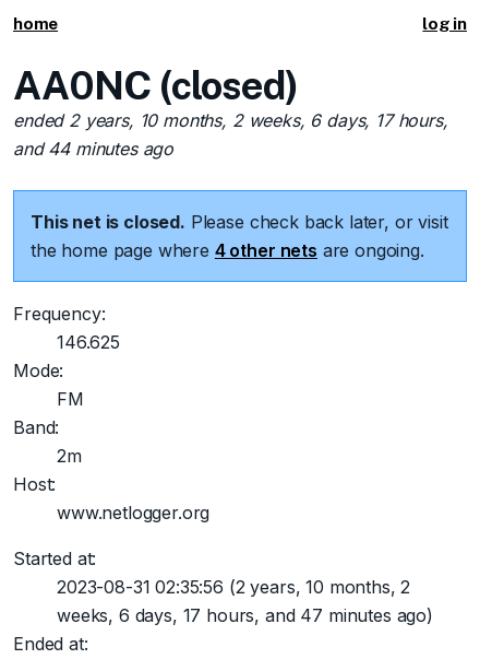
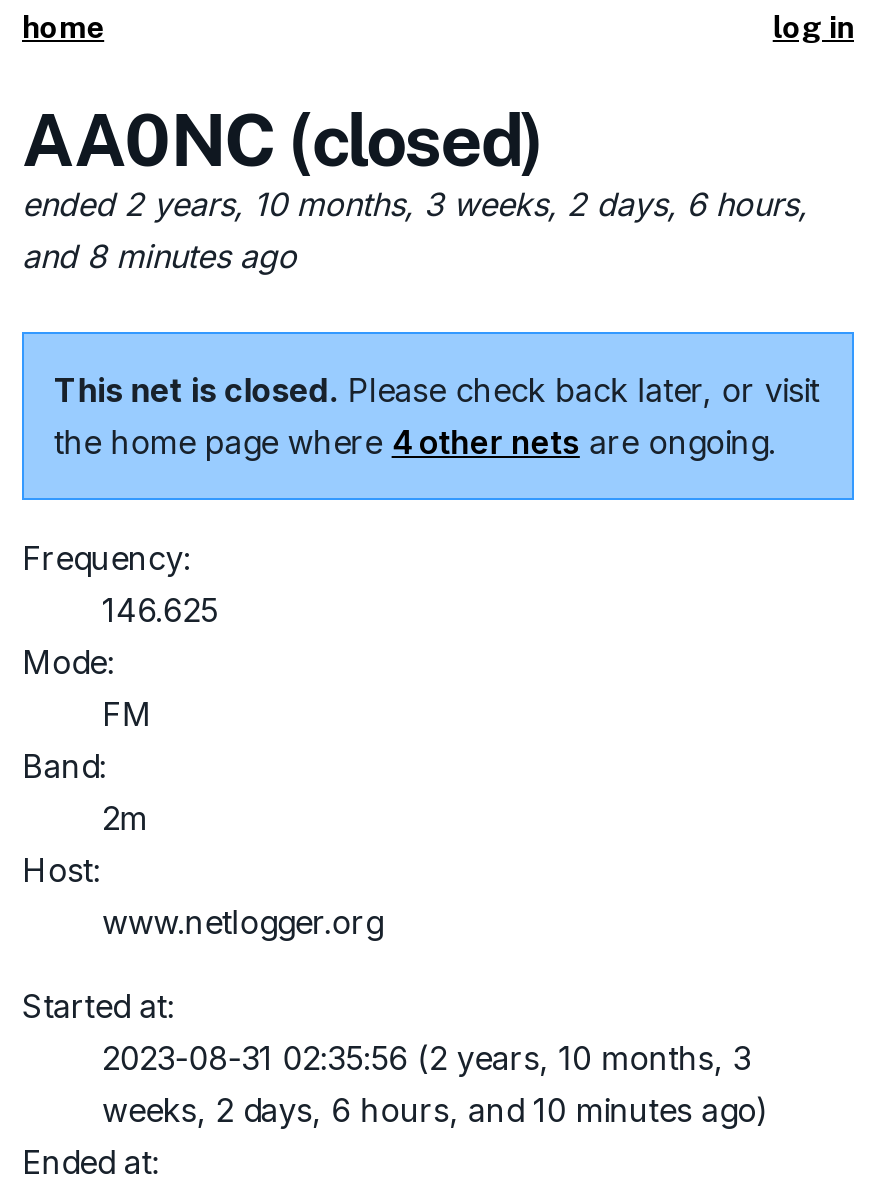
[13,109,448,131] ended 2 years, 10 months, 2 weeks, 6 days, 17 hours, -> [22,184,808,224] ended 2 years, 10 months, 3 weeks, 2 days, 6 hours,
[13,138,174,160] and 44 minutes ago -> [22,236,297,276] and 8 minutes ago
[57,576,411,598] 2023-08-31 02:35:56 (2 years, 10 months, 2 -> [102,1038,751,1078] 2023-08-31 02:35:56 (2 years, 10 months, 3
[57,604,433,626] weeks, 6 days, 17 hours, and 47 minutes ago) -> [102,1090,768,1130] weeks, 2 days, 6 hours, and 10 minutes ago)

